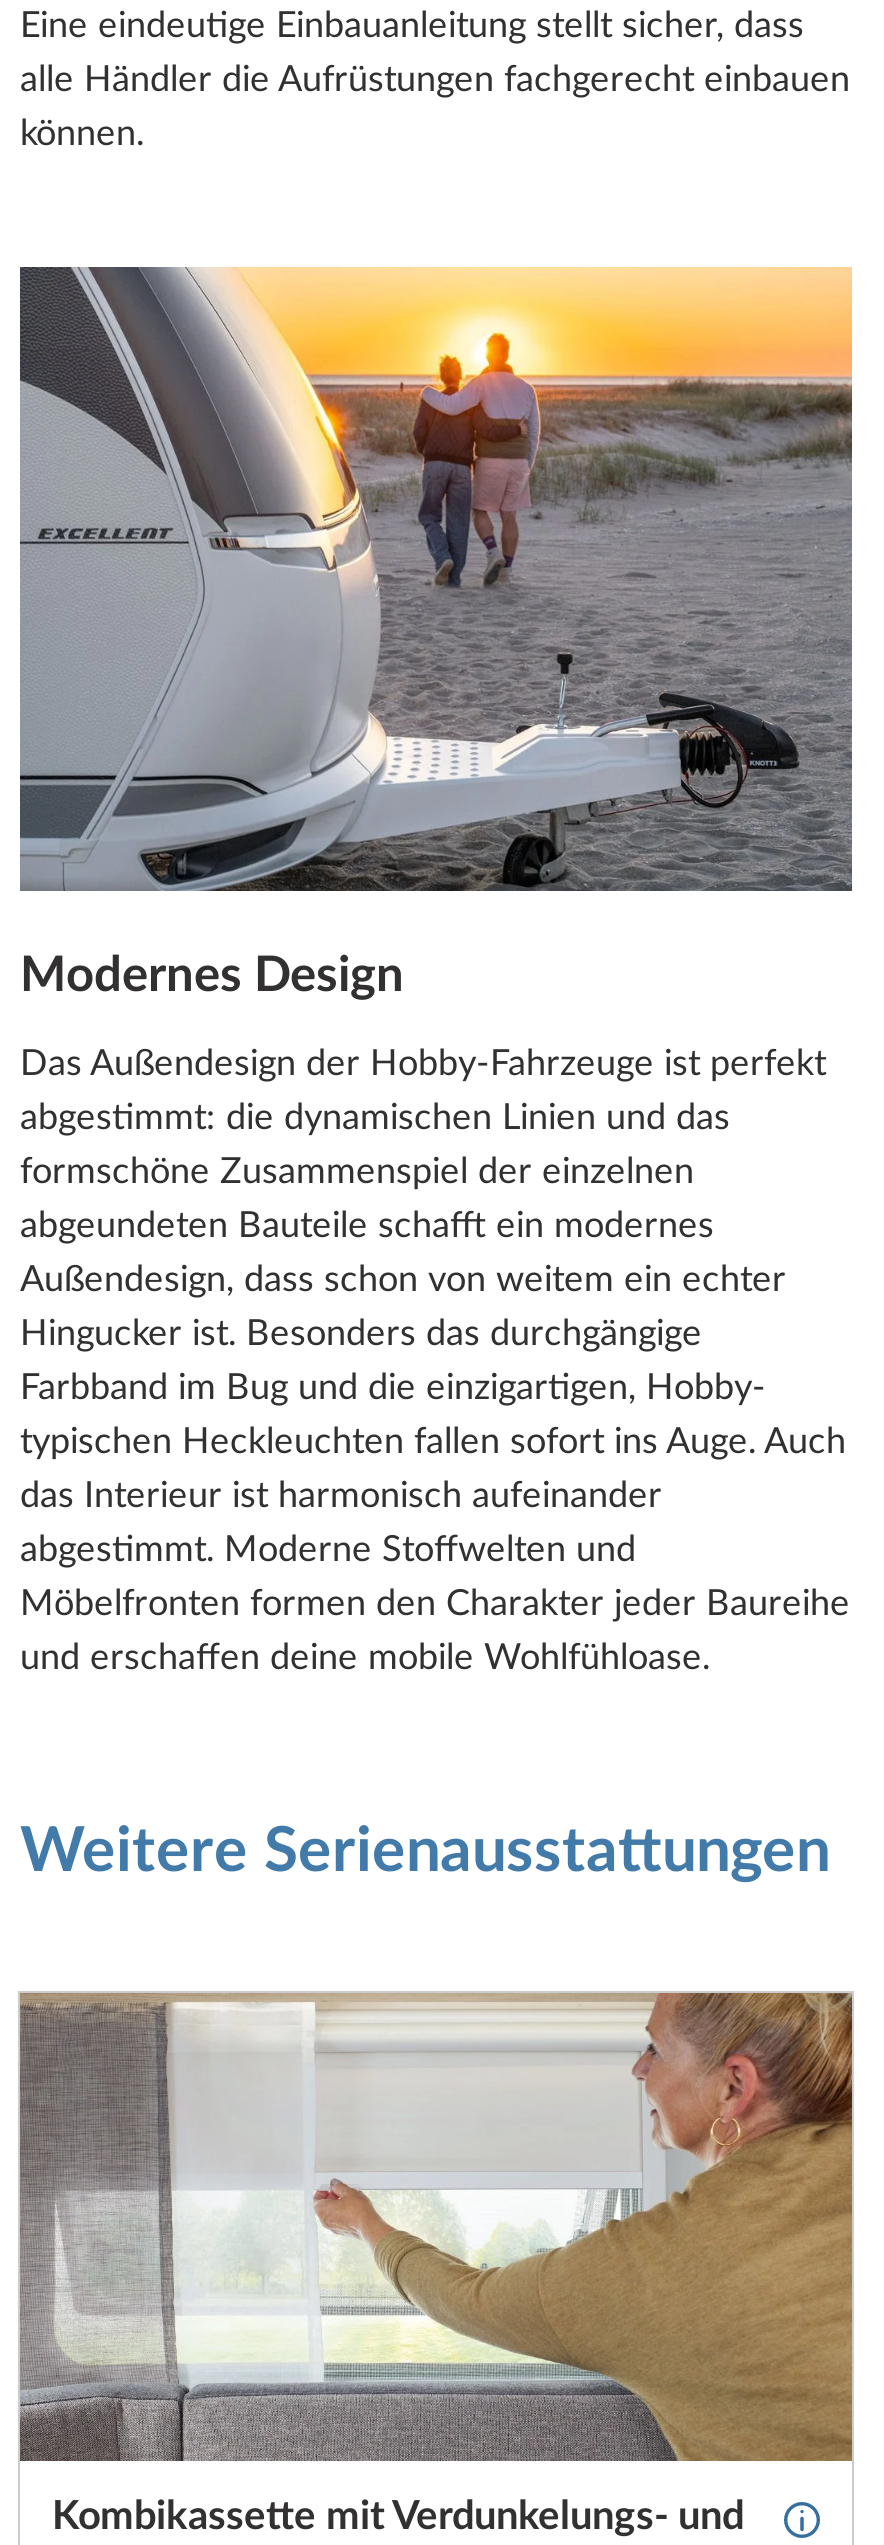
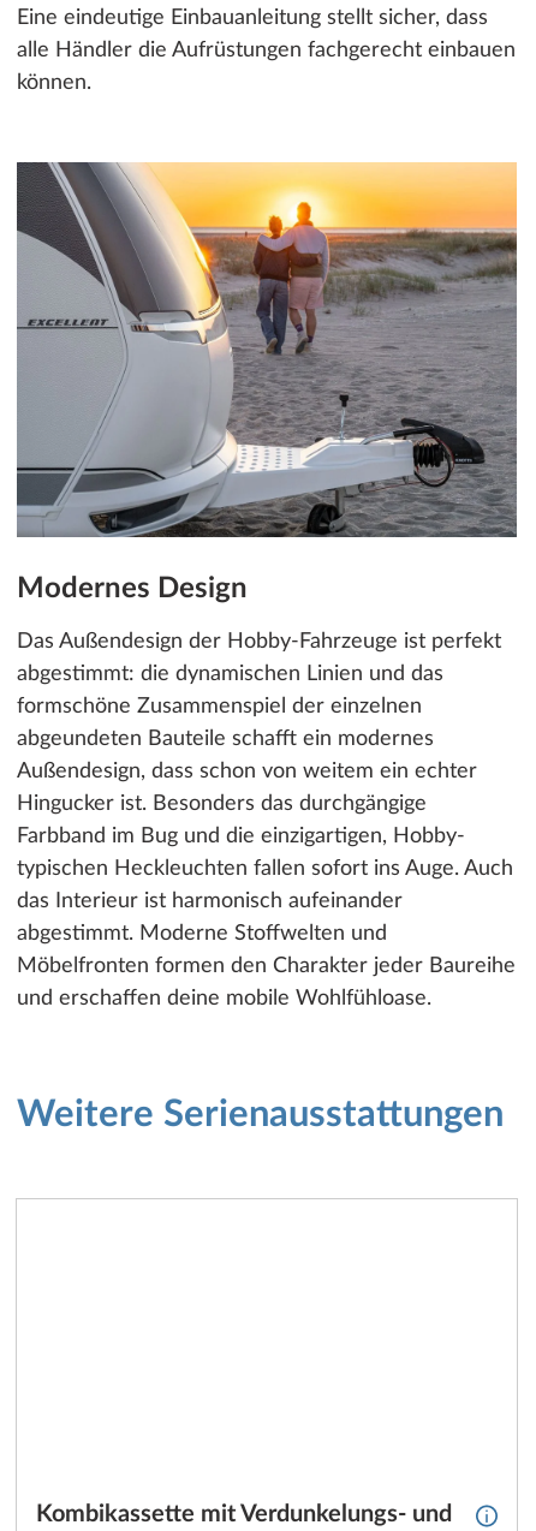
[18,1991,854,2463] [image] -> none

